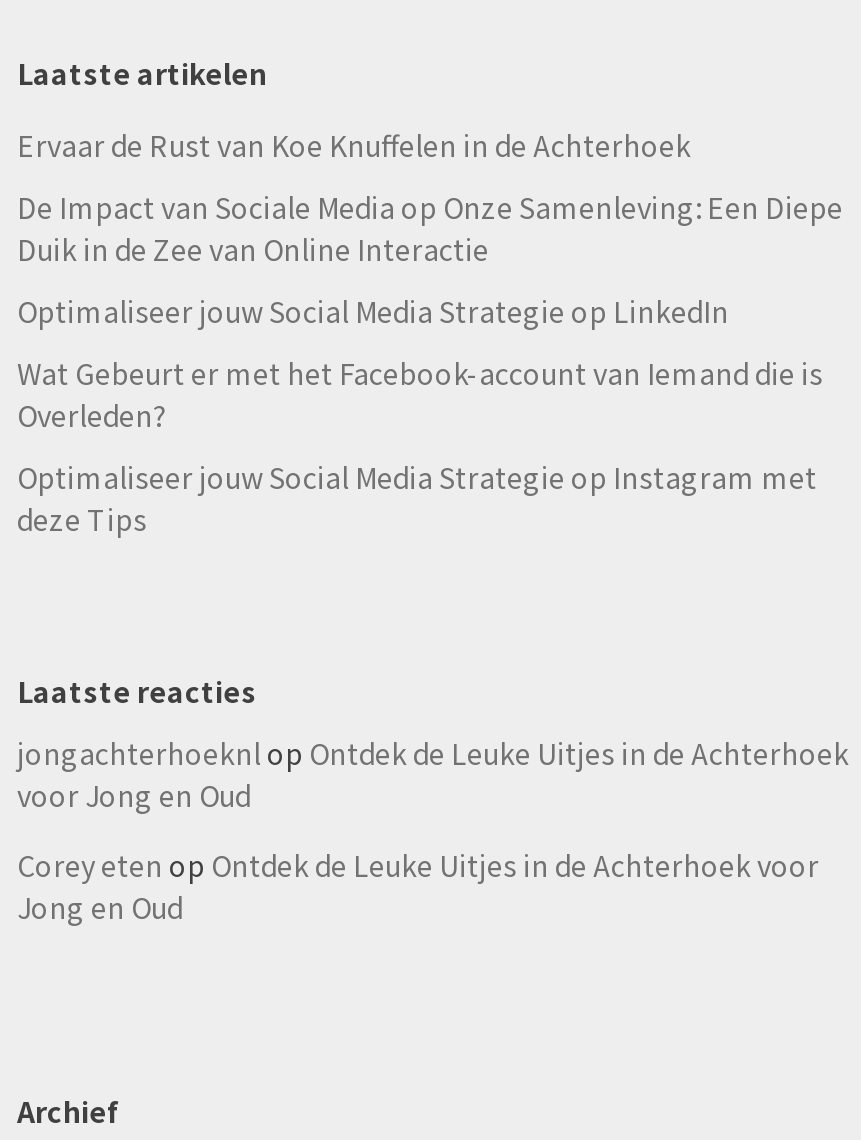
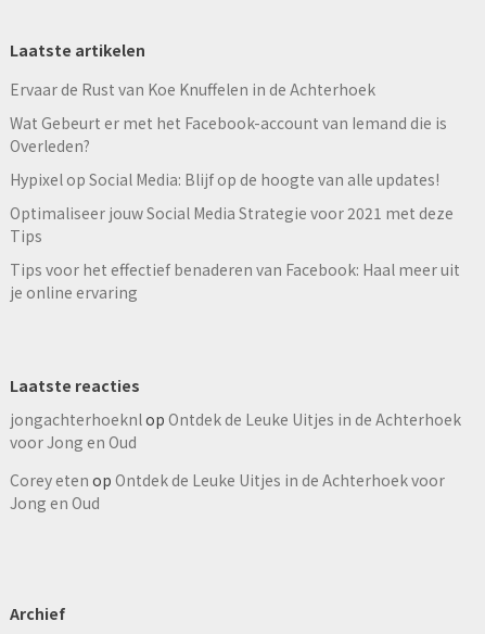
[17,187,843,331] De Impact van Sociale Media op Onze Samenleving: Een Diepe | Duik in de Zee van Online Interactie | Optimaliseer jouw Social Media Strategie op LinkedIn -> none
moved [17,353,823,435] -> [10,112,447,156]: Wat Gebeurt er met het Facebook-account van Iemand die is | Overleden?
[17,457,817,539] Optimaliseer jouw Social Media Strategie op Instagram met | deze Tips -> [10,168,460,303] Hypixel op Social Media: Blijf op de hoogte van alle updates! | Optimaliseer jouw Social Media Strategie voor 2021 met deze | Tips | Tips voor het effectief benaderen van Facebook: Haal meer uit | je online ervaring

